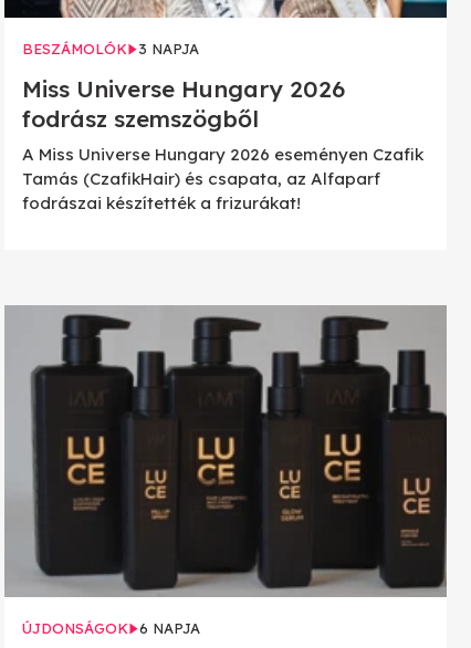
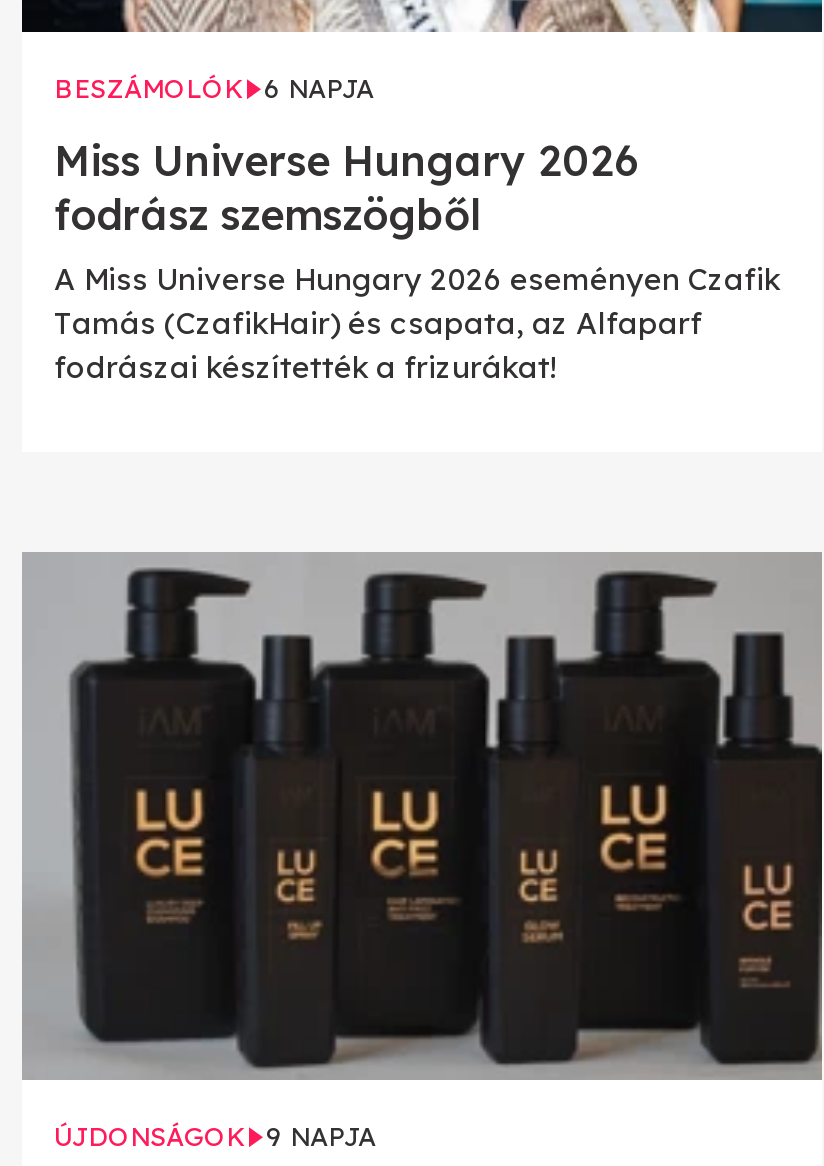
[22,40,199,57] BESZÁMOLÓK 3 NAPJA -> [54,72,374,104] BESZÁMOLÓK 6 NAPJA
[22,619,200,637] ÚJDONSÁGOK 6 NAPJA -> [54,1120,376,1152] ÚJDONSÁGOK 9 NAPJA

